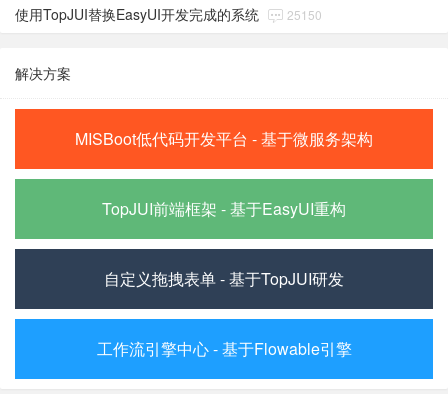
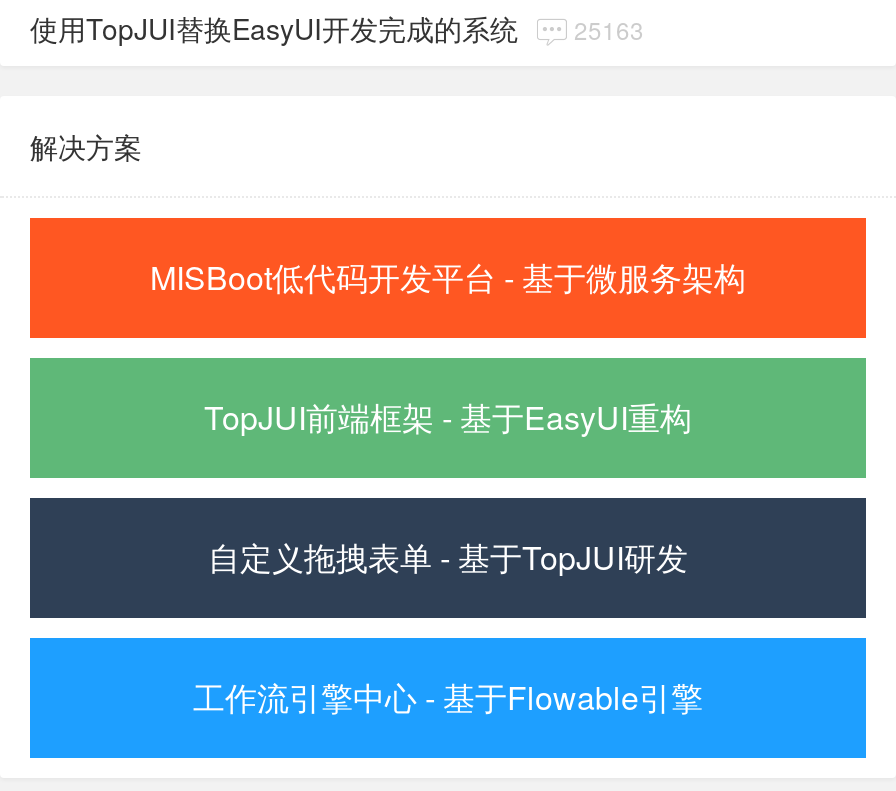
[15,4,322,24] 使用TopJUI替换EasyUI开发完成的系统 25150 -> [30,9,644,49] 使用TopJUI替换EasyUI开发完成的系统 25163

